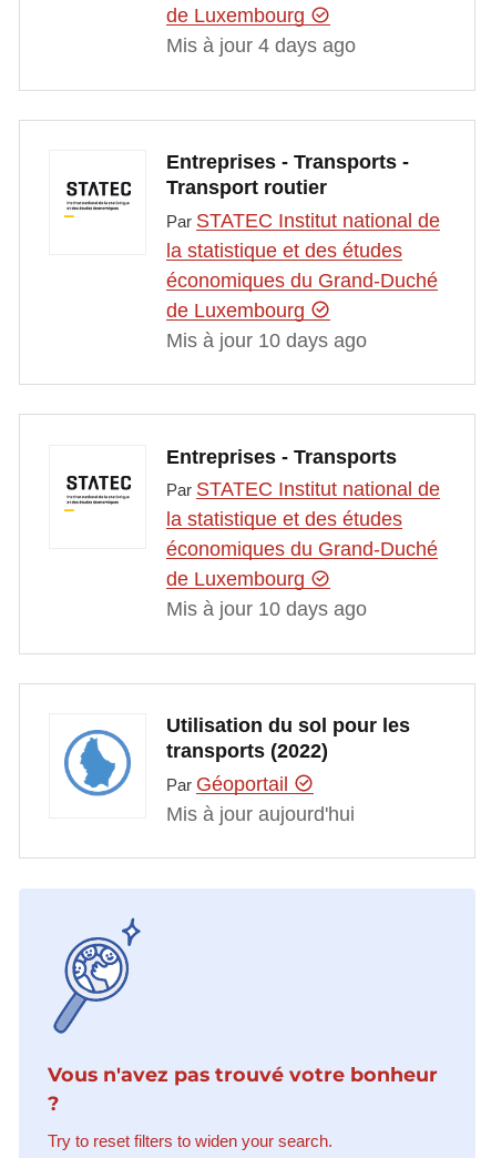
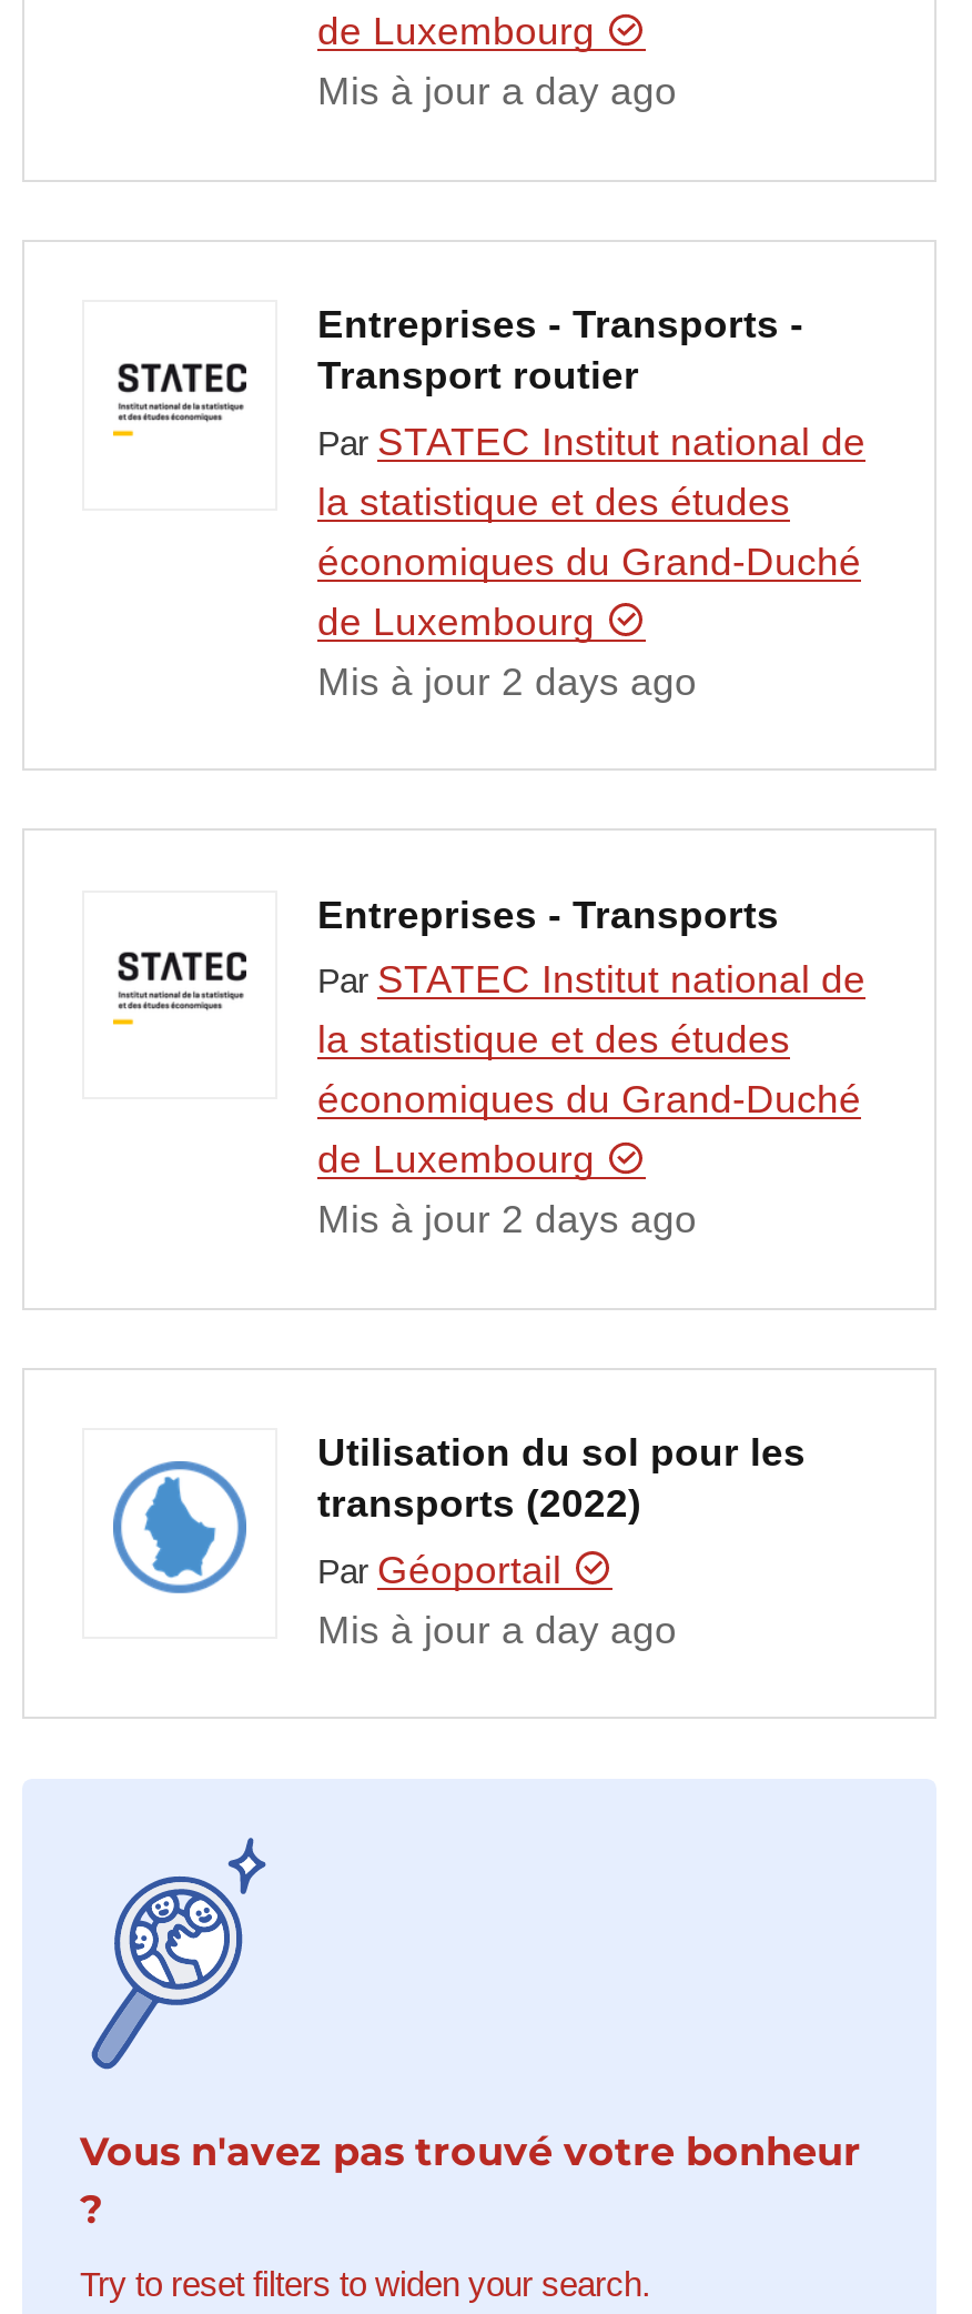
[166,34,356,57] Mis à jour 4 days ago -> [317,69,677,113] Mis à jour a day ago
[166,329,367,351] Mis à jour 10 days ago -> [317,659,697,703] Mis à jour 2 days ago
[166,598,367,620] Mis à jour 10 days ago -> [317,1198,697,1242] Mis à jour 2 days ago
[166,803,355,825] Mis à jour aujourd'hui -> [317,1607,677,1652] Mis à jour a day ago

